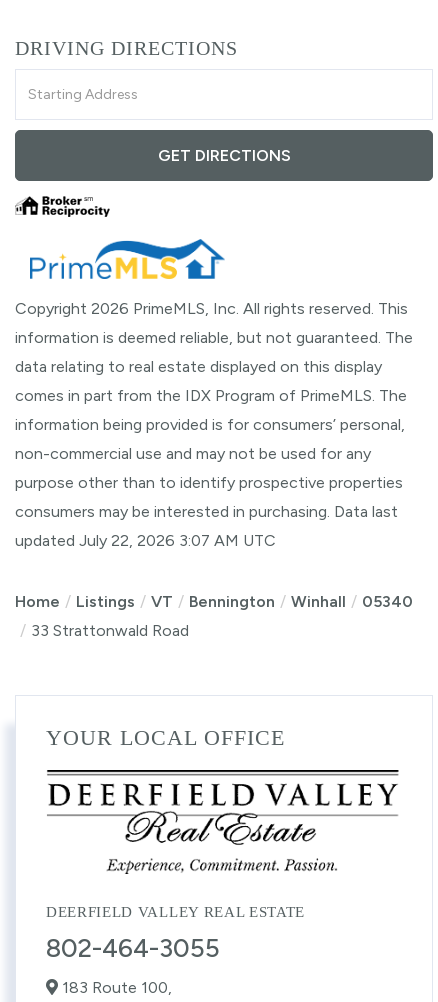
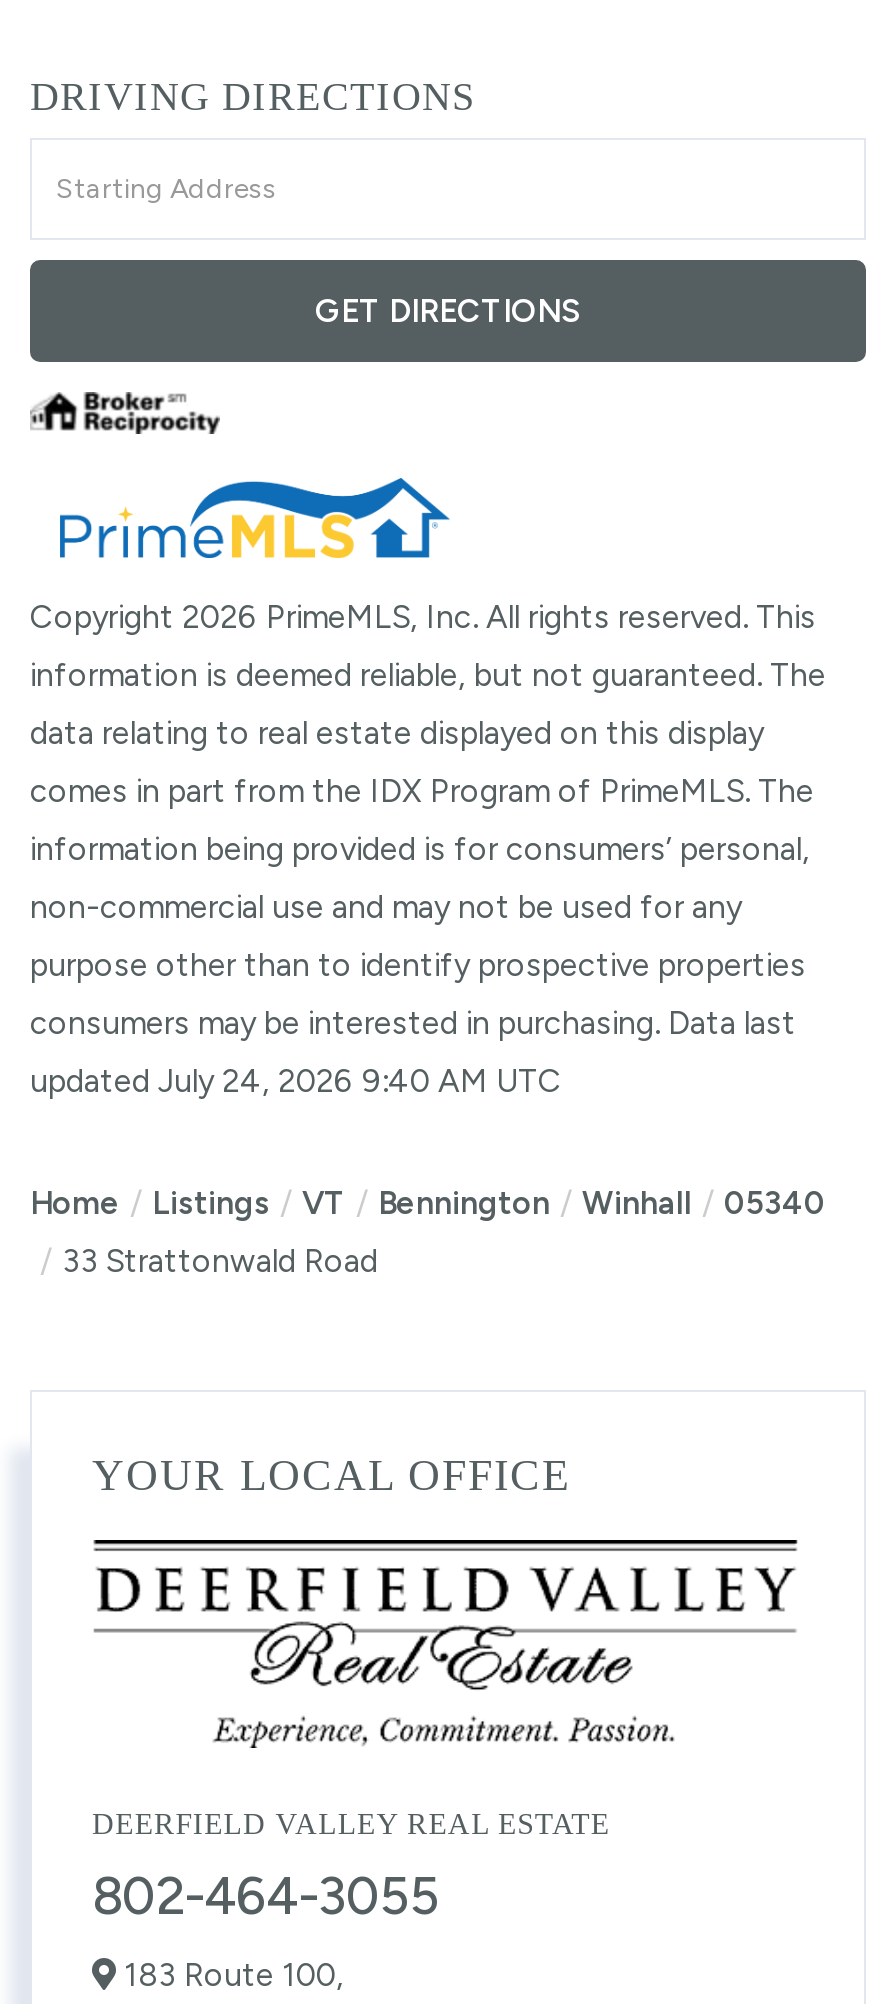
[15,531,276,550] updated July 22, 2026 3:07 AM UTC -> [30,1063,562,1101] updated July 24, 2026 9:40 AM UTC

